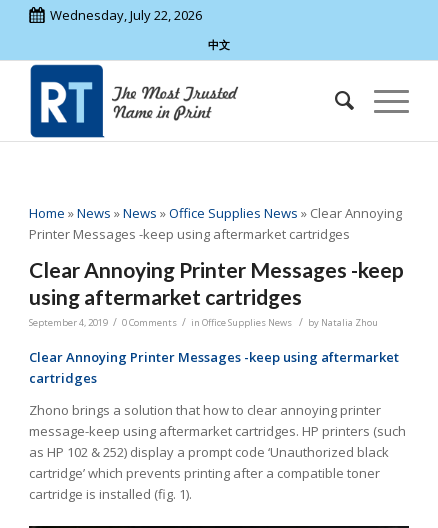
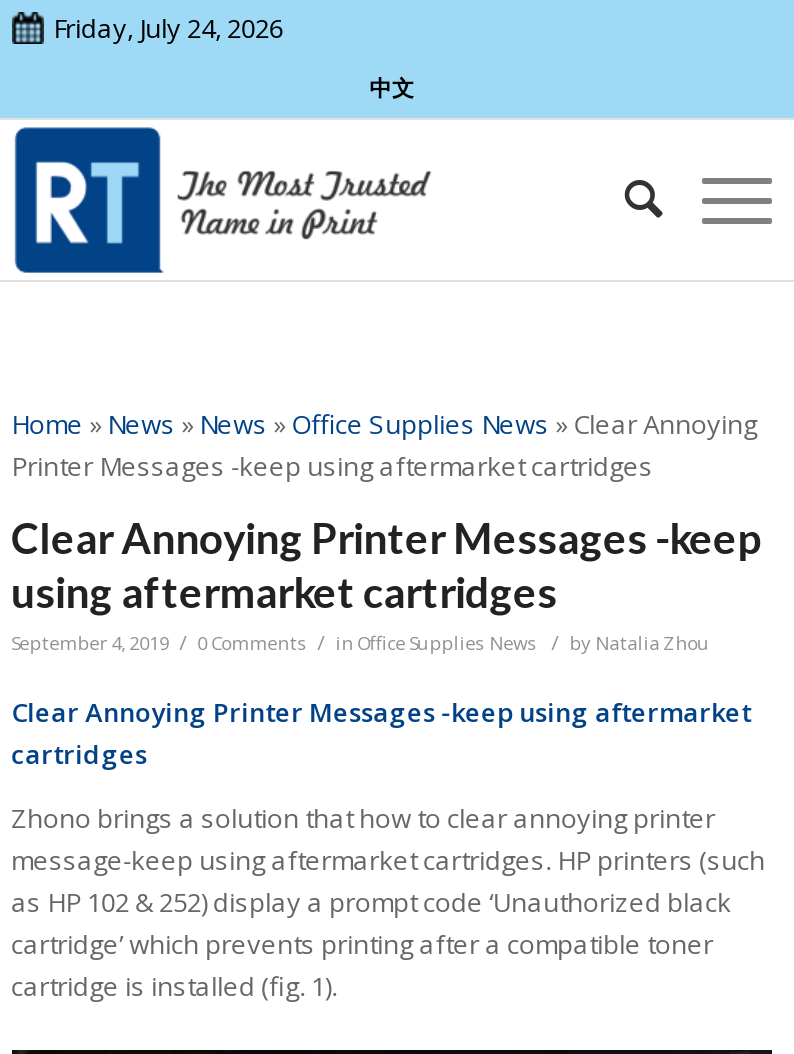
[50,6,202,24] Wednesday, July 22, 2026 -> [53,10,283,46] Friday, July 24, 2026

